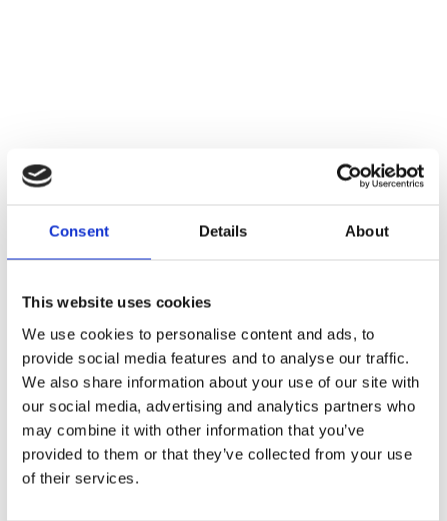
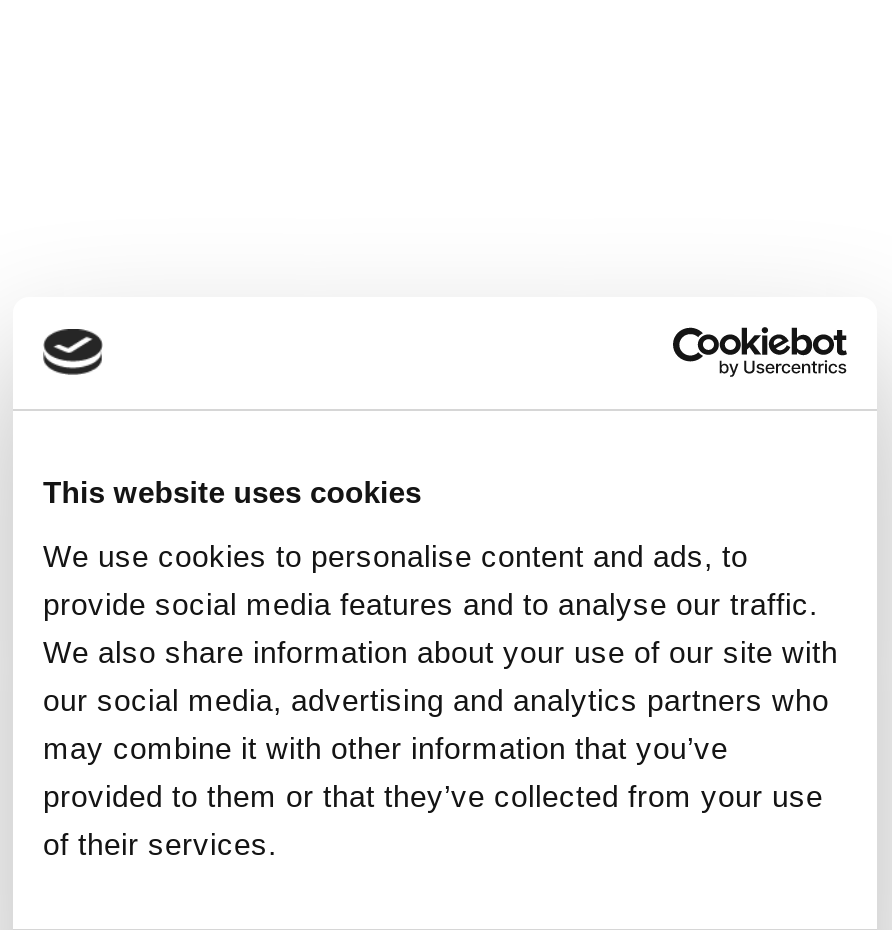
[49,222,389,239] Consent | Details | About -> none

